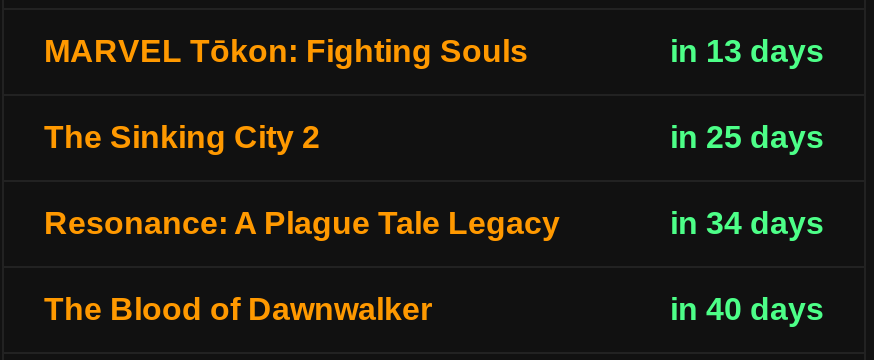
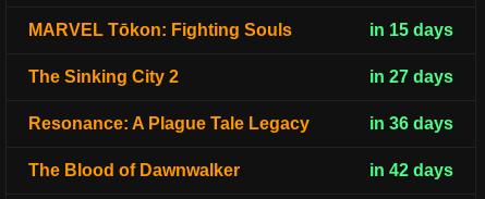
[670,34,824,68] in 13 days -> [369,21,453,39] in 15 days
[670,120,824,154] in 25 days -> [369,67,453,86] in 27 days
[670,206,824,240] in 34 days -> [369,114,453,133] in 36 days
[670,292,824,326] in 40 days -> [369,161,453,179] in 42 days

